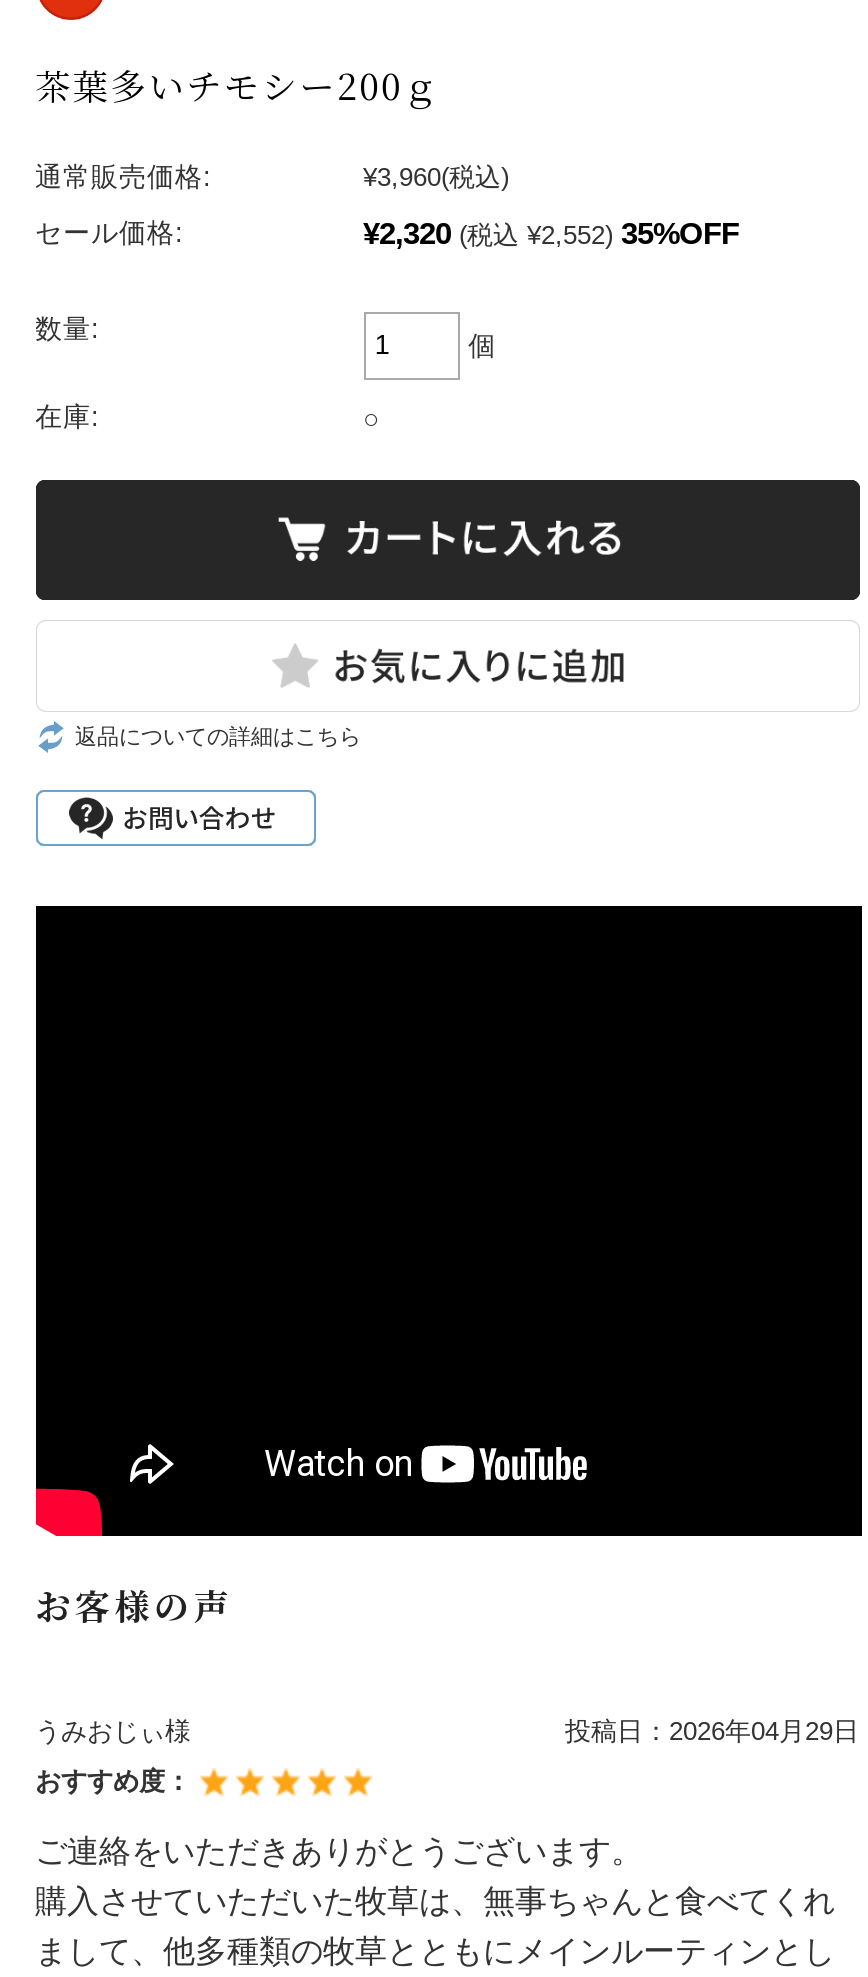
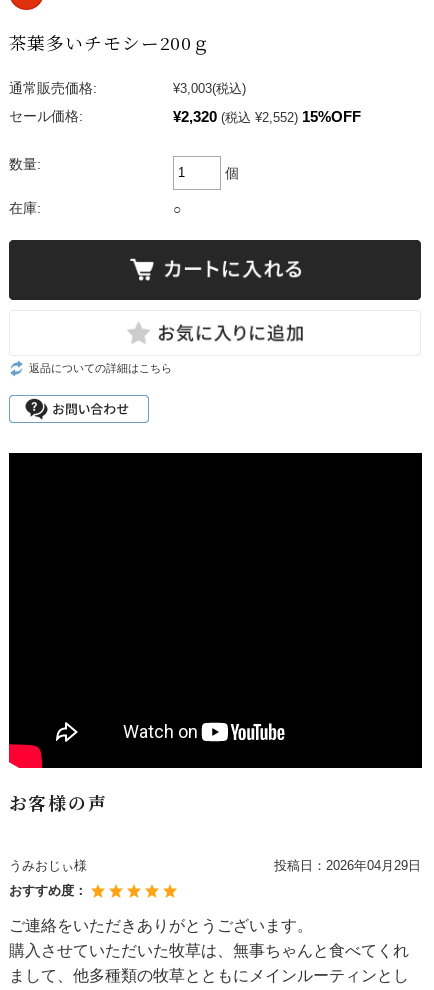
[363,161,509,191] ¥3,960(税込) -> [172,81,245,96] ¥3,003(税込)
[363,215,739,249] ¥2,320 (税込 ¥2,552) 35%OFF -> [172,108,360,125] ¥2,320 (税込 ¥2,552) 15%OFF

